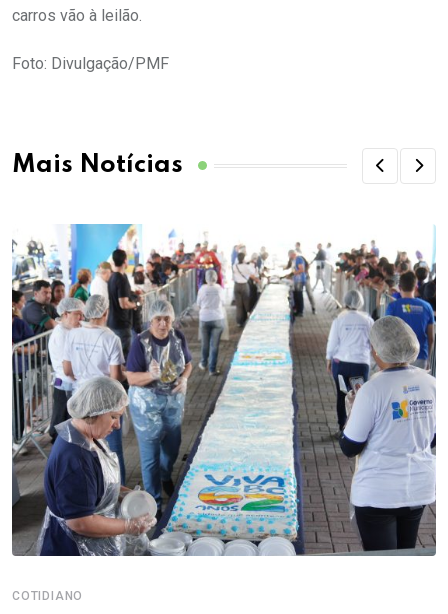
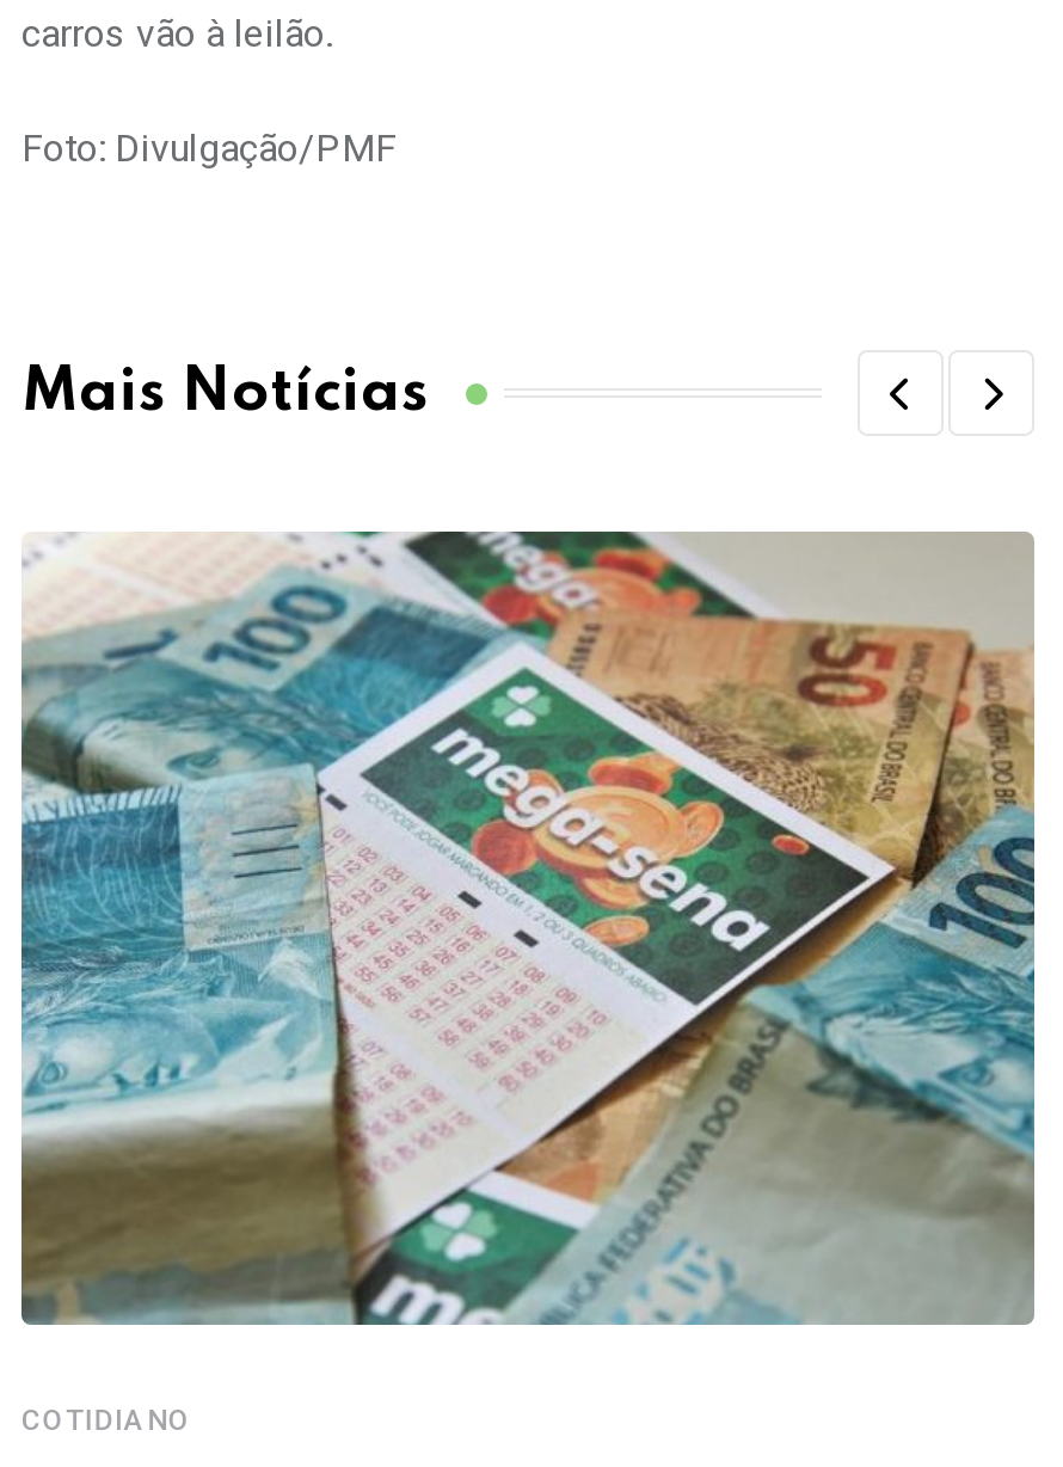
[11,223,437,556] [image] -> [19,528,1037,1326] [image]

